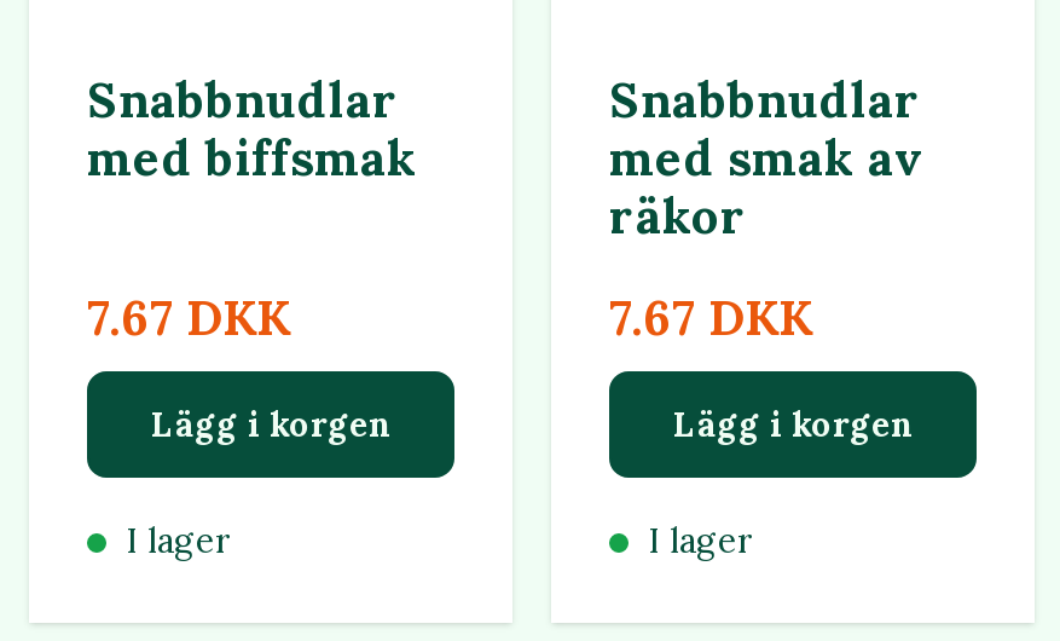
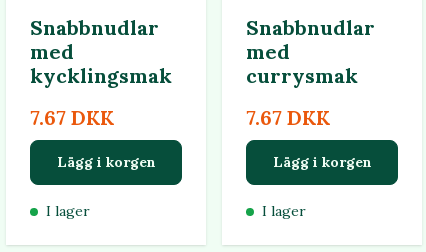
[87,126,418,186] med biffsmak -> [30,39,172,88] med | kycklingsmak
[609,126,926,245] med smak av | räkor -> [246,39,358,88] med | currysmak

